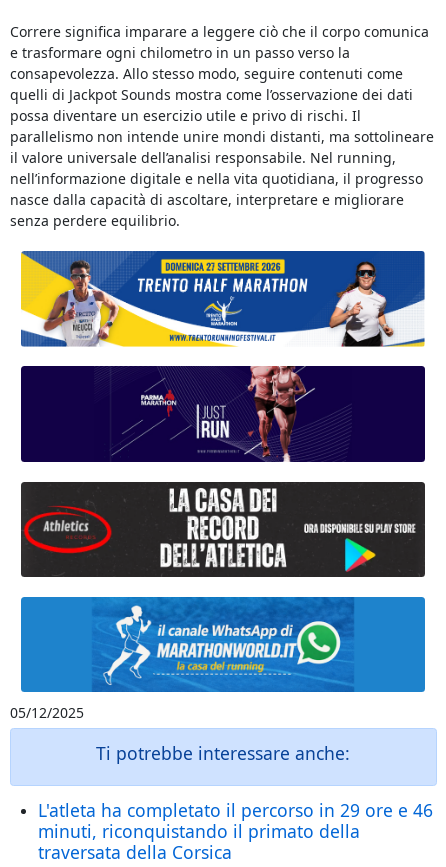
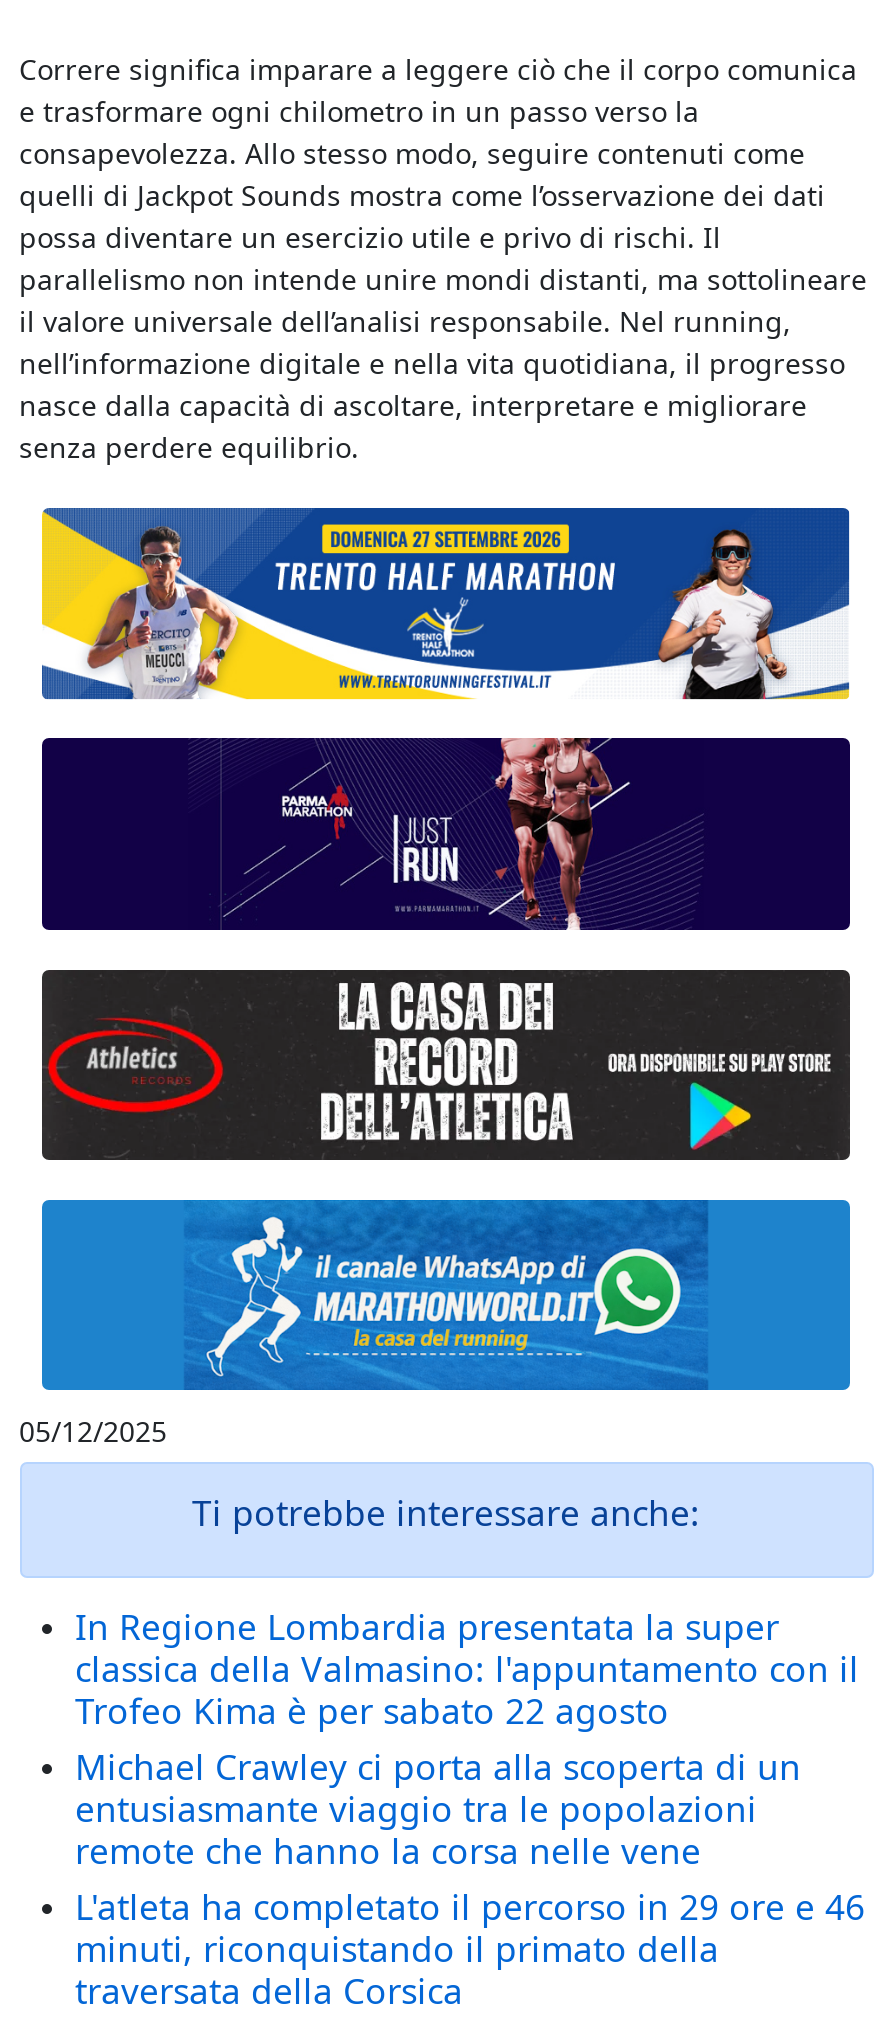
none -> [75,1603,859,1875] In Regione Lombardia presentata la super | classica della Valmasino: l'appuntamento con il | Trofeo Kima è per sabato 22 agosto | Michael Crawley ci porta alla scoperta di un | entusiasmante viaggio tra le popolazioni | remote che hanno la corsa nelle vene

